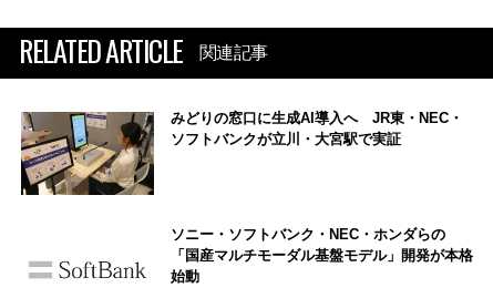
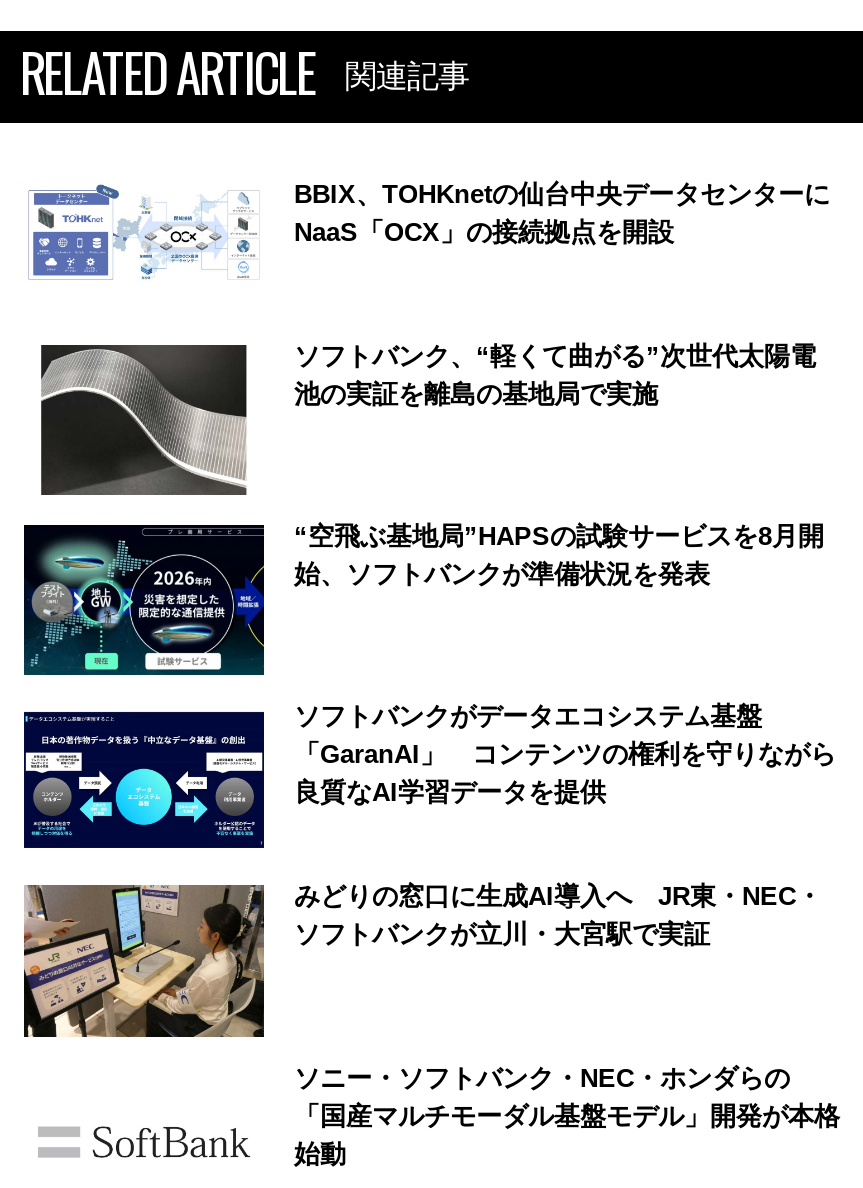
none -> [22,522,824,677] [image] | “空飛ぶ基地局”HAPSの試験サービスを8月開 | 始、ソフトバンクが準備状況を発表
none -> [22,702,836,849] [image] | ソフトバンクがデータエコシステム基盤 | 「GaranAI」 コンテンツの権利を守りながら | 良質なAI学習データを提供
none -> [30,179,830,279] [image] | BBIX、TOHKnetの仙台中央データセンターに | NaaS「OCX」の接続拠点を開設
none -> [38,342,816,497] [image] | ソフトバンク、“軽くて曲がる”次世代太陽電 | 池の実証を離島の基地局で実施
moved [19,109,463,196] -> [20,881,822,1039]: [image] | みどりの窓口に生成AI導入へ JR東・NEC・ | ソフトバンクが立川・大宮駅で実証

